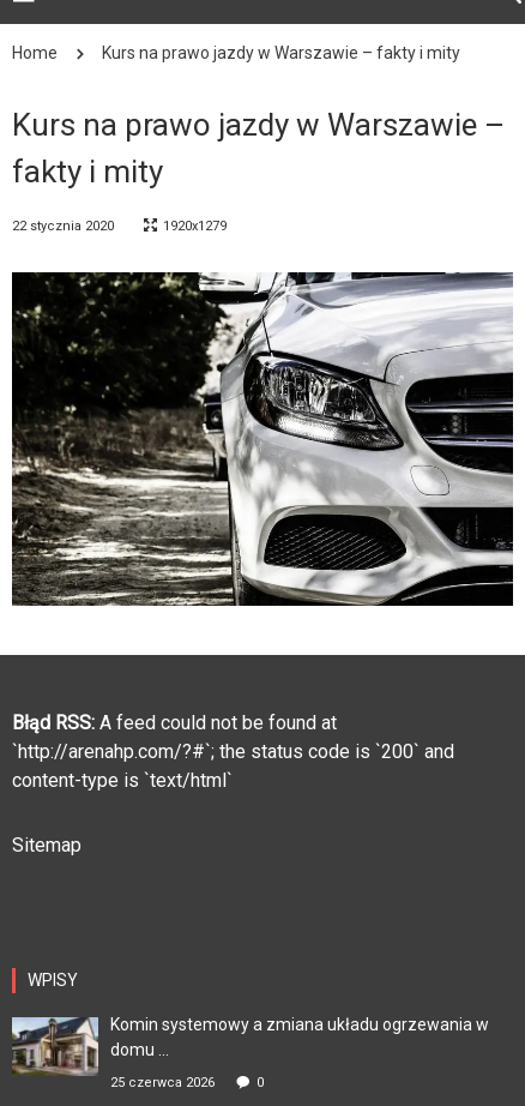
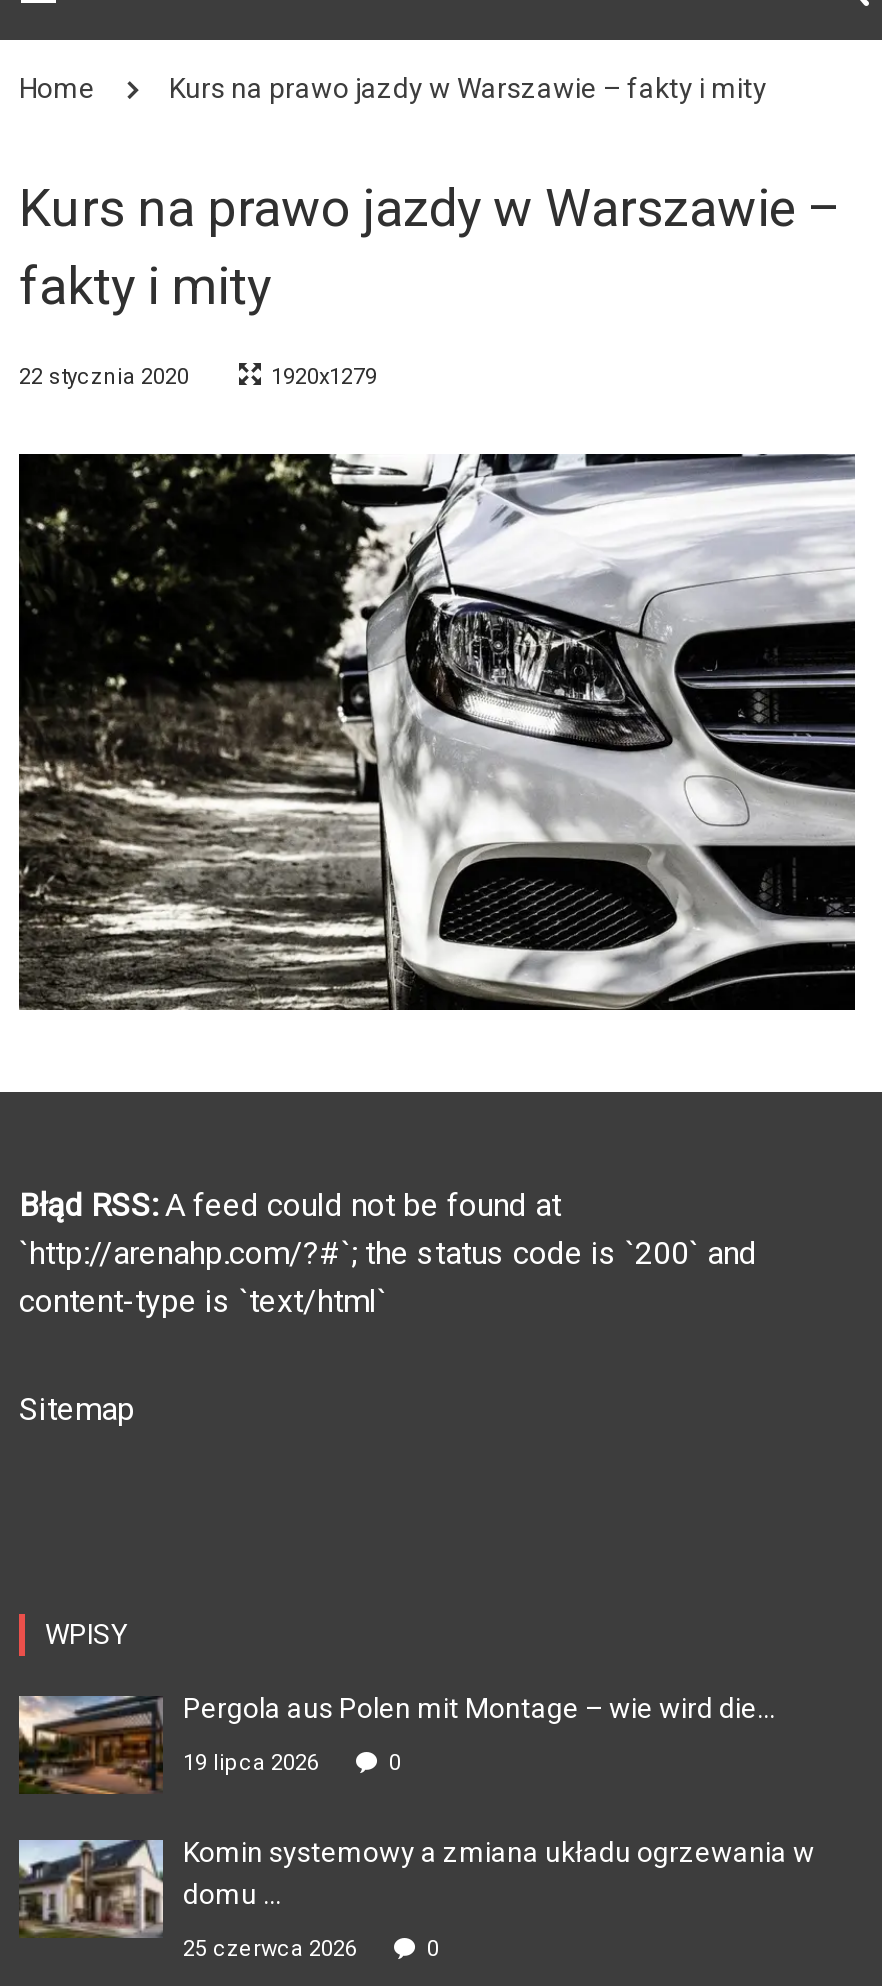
none -> [19,1693,775,1794] [image] | Pergola aus Polen mit Montage – wie wird die... | 19 lipca 2026 | 0

